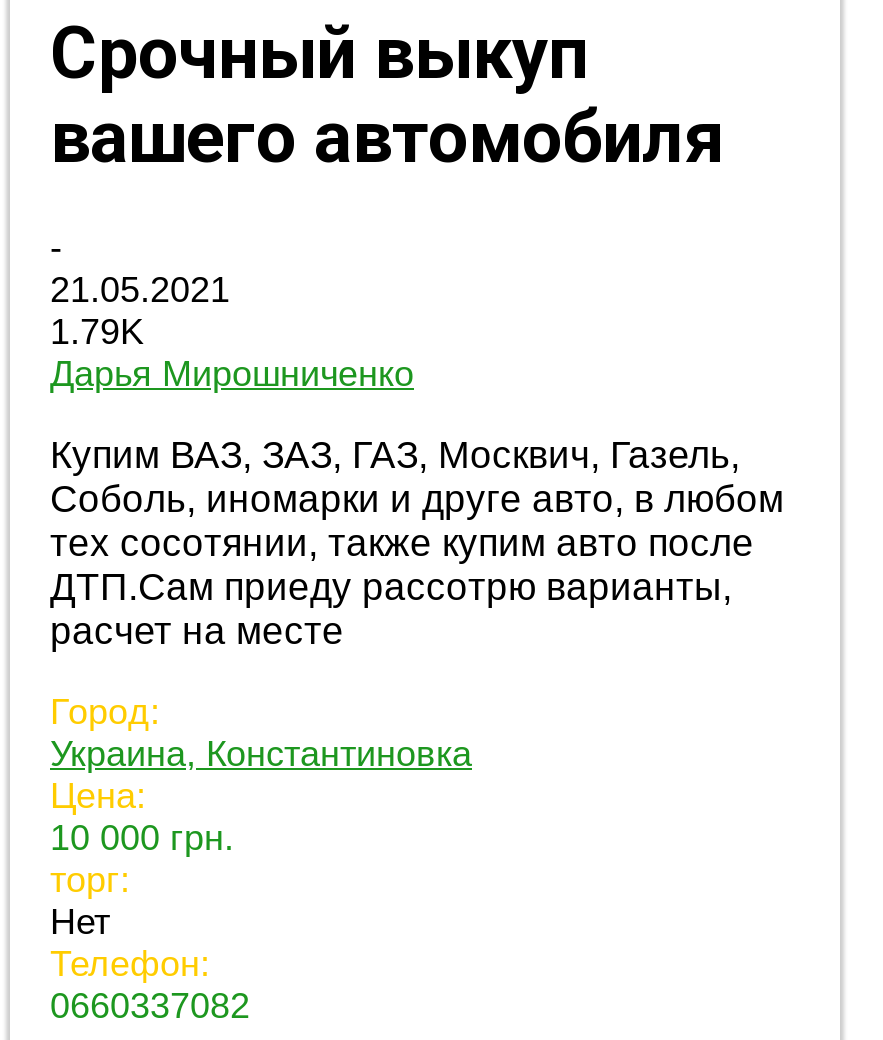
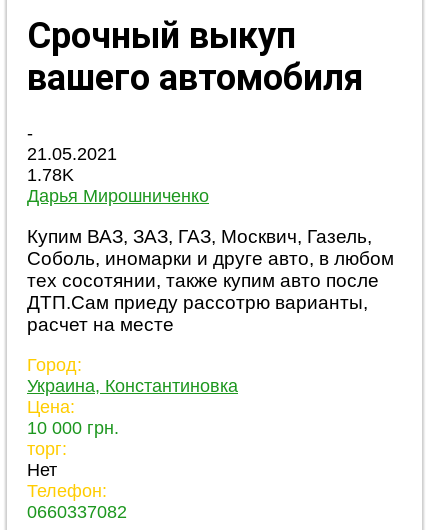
[50,311,144,351] 1.79K -> [27,165,74,185] 1.78K

